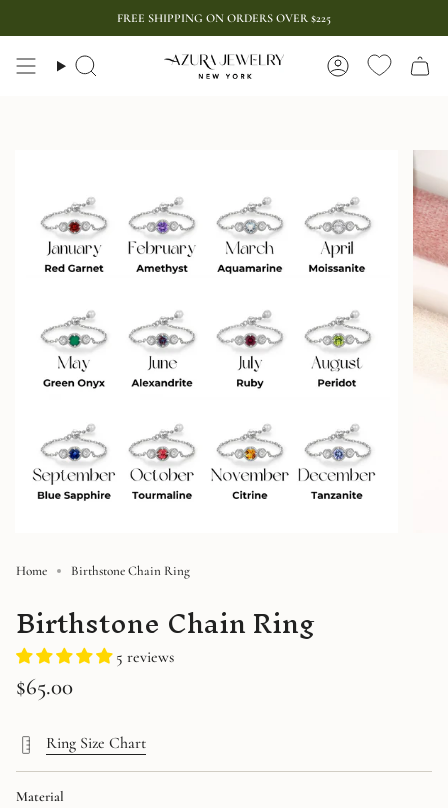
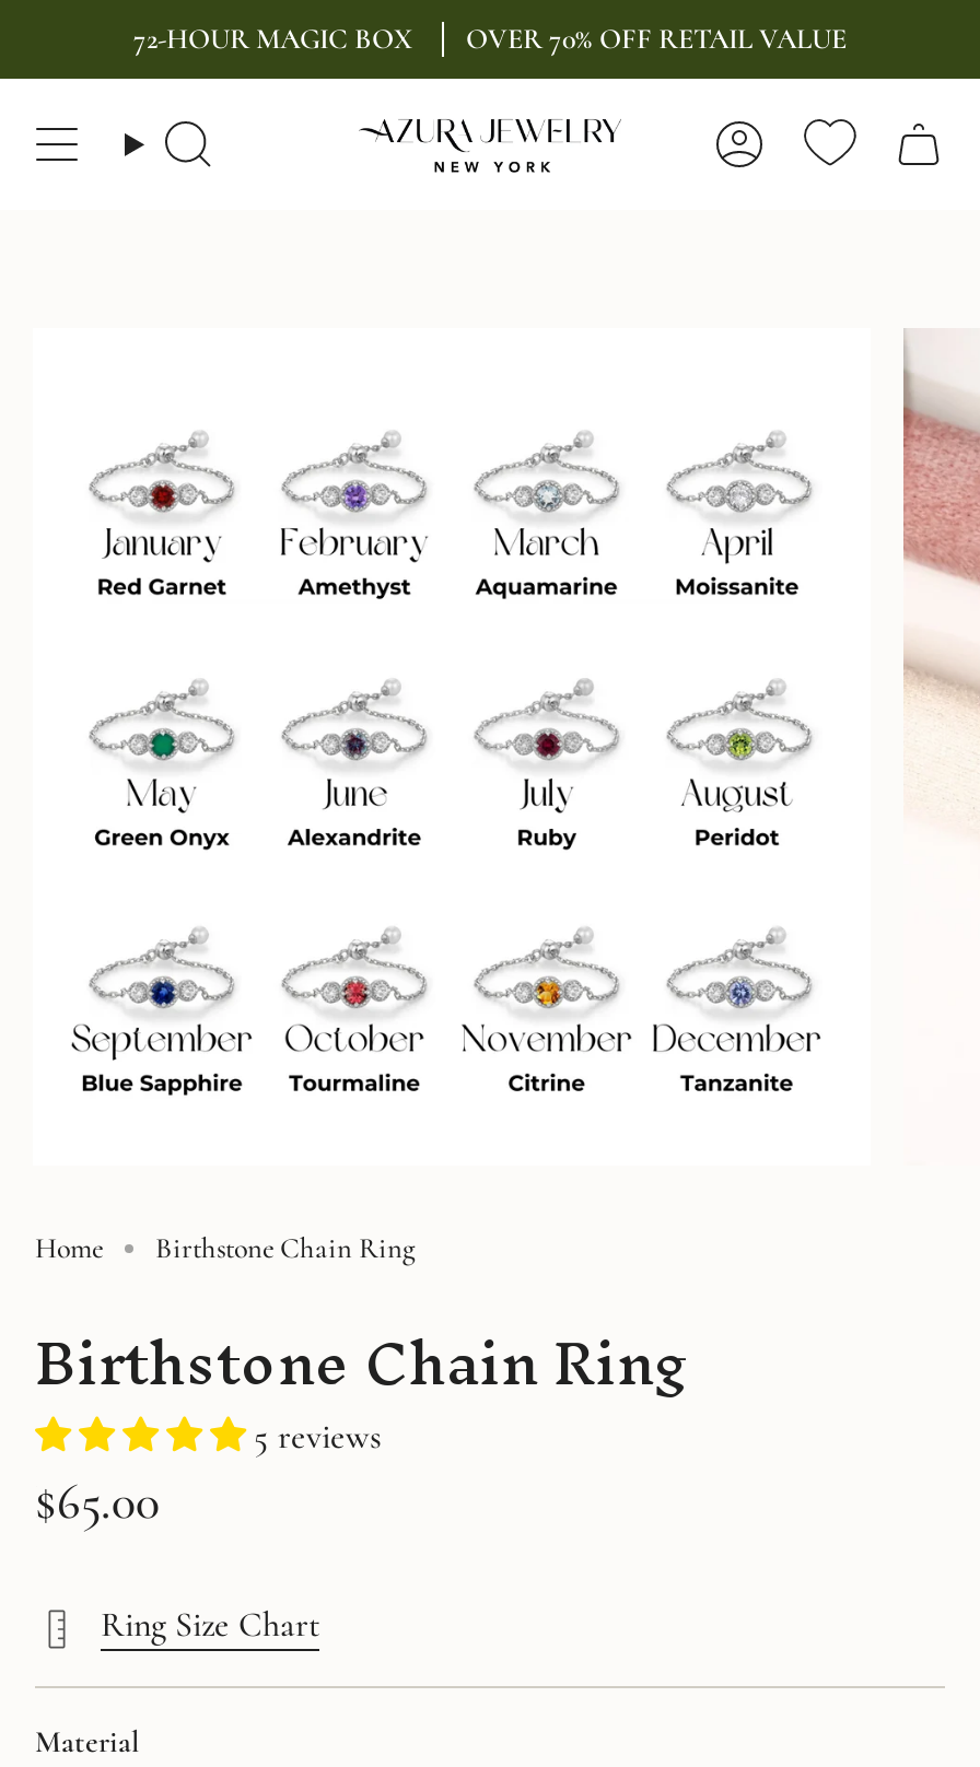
[117,11,331,25] FREE SHIPPING ON ORDERS OVER $225 -> [133,22,847,57] 72-HOUR MAGIC BOX | OVER 70% OFF RETAIL VALUE

